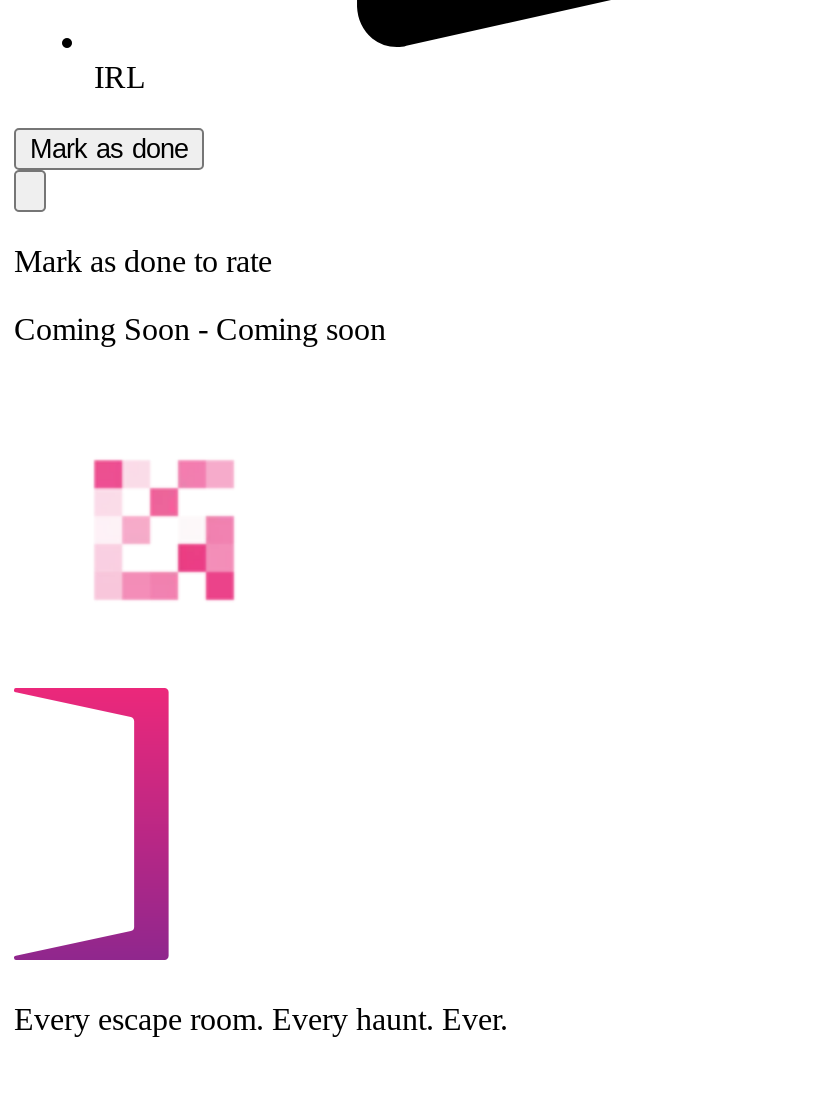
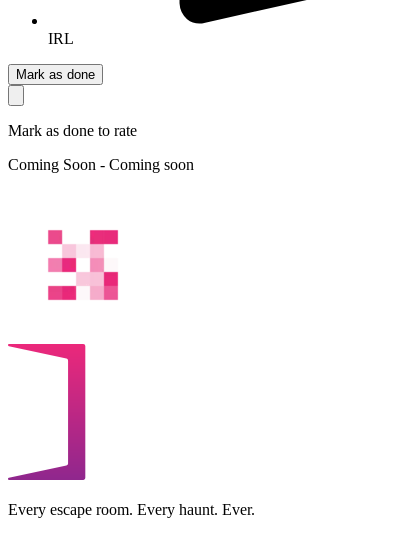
[96,462,236,602] [image] -> [48,230,118,300] [image]

